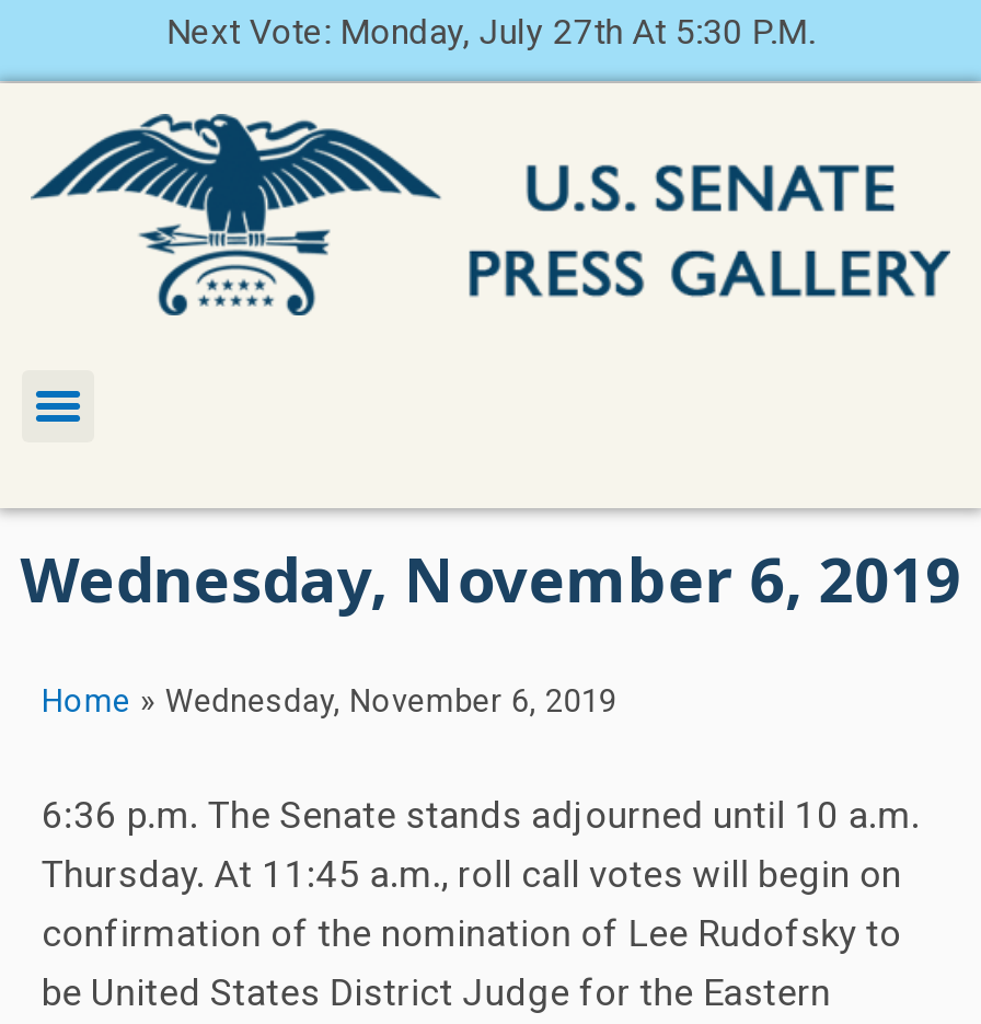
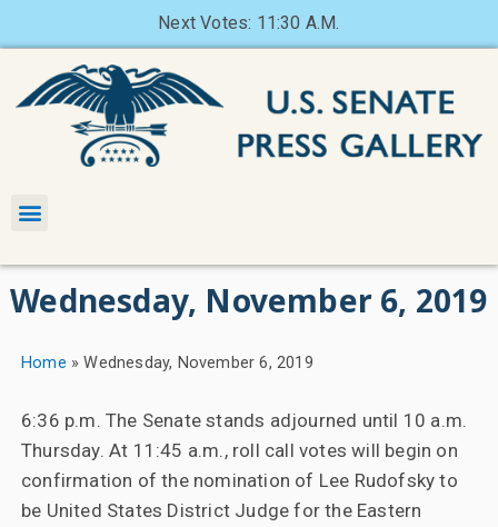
[166,11,815,53] Next Vote: Monday, July 27th At 5:30 P.M. -> [158,12,340,33] Next Votes: 11:30 A.M.

